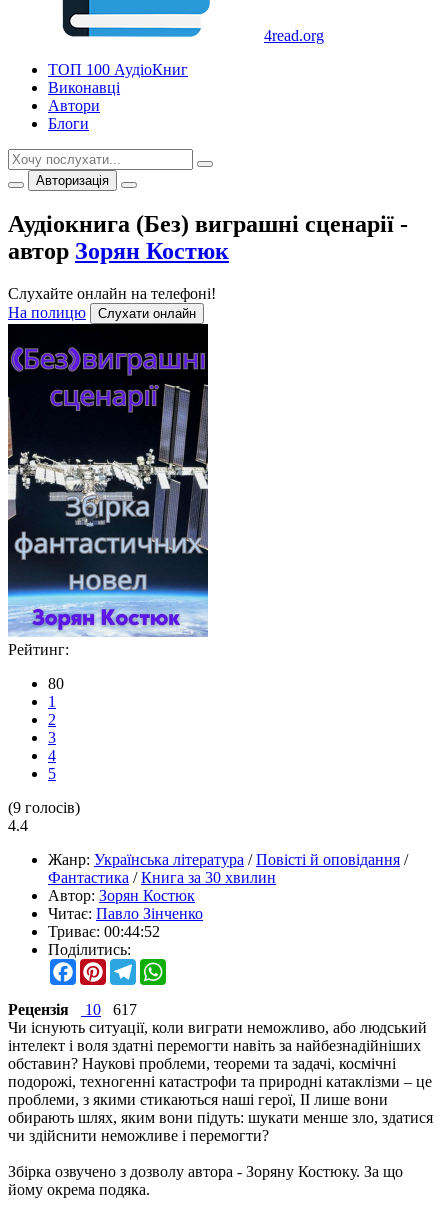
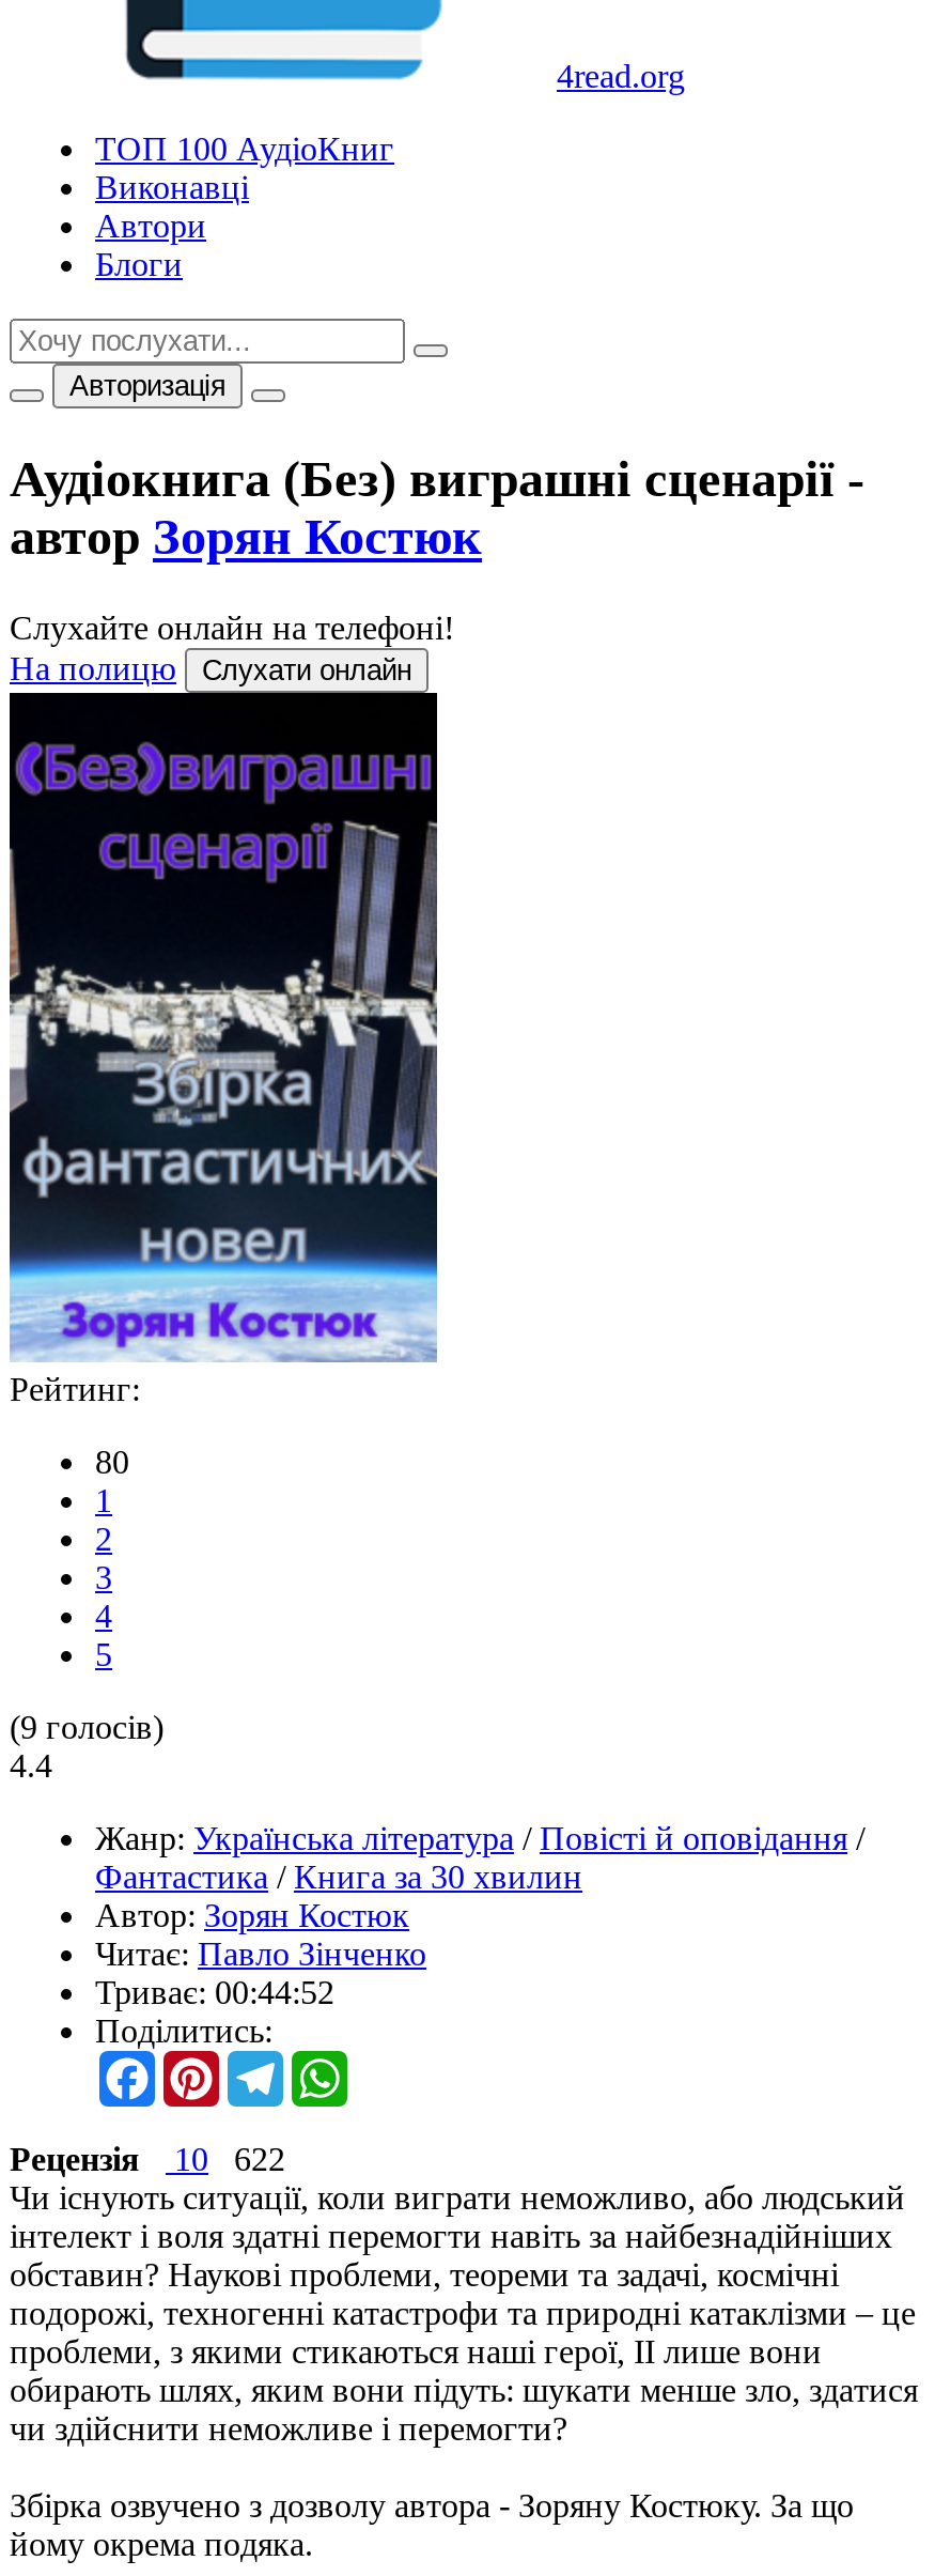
[8,1001,137,1018] Рецензія 10 617 -> [10,2140,285,2177] Рецензія 10 622

